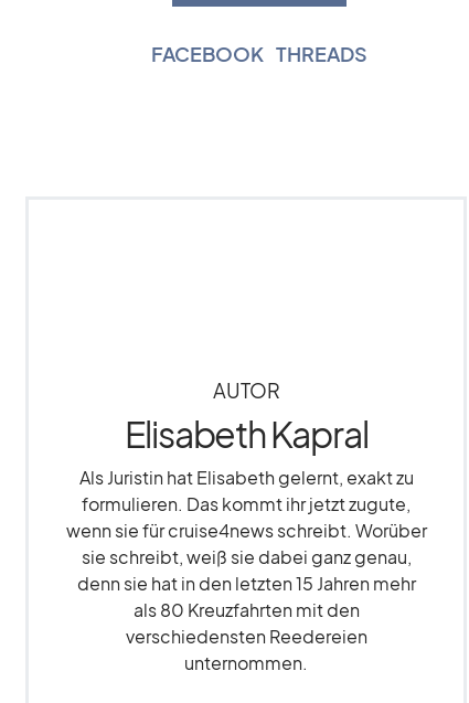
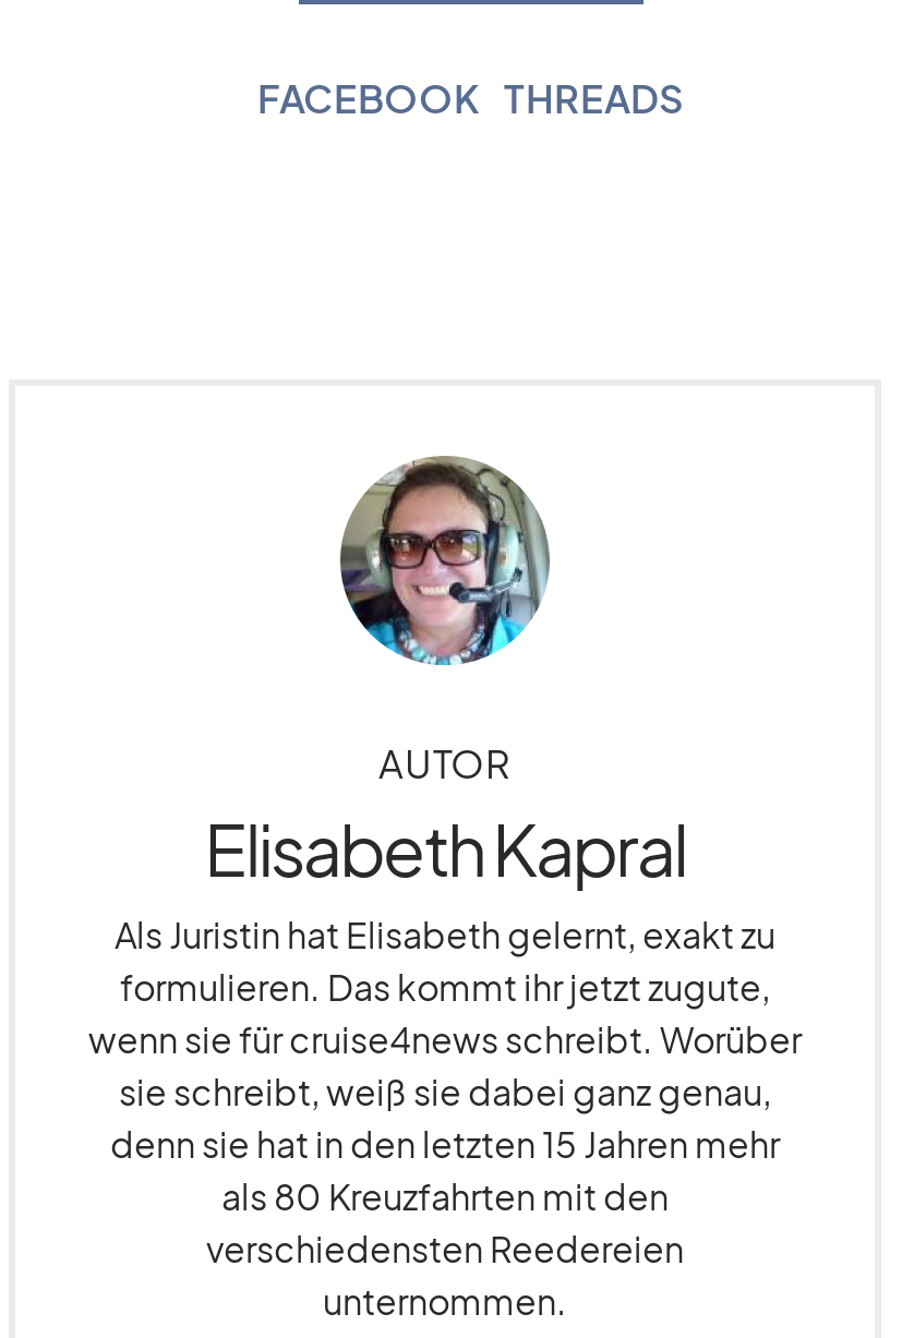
none -> [338,454,552,667] [image]

